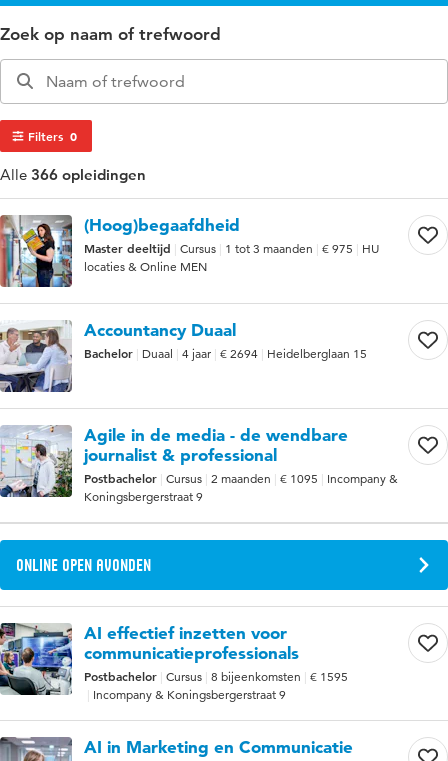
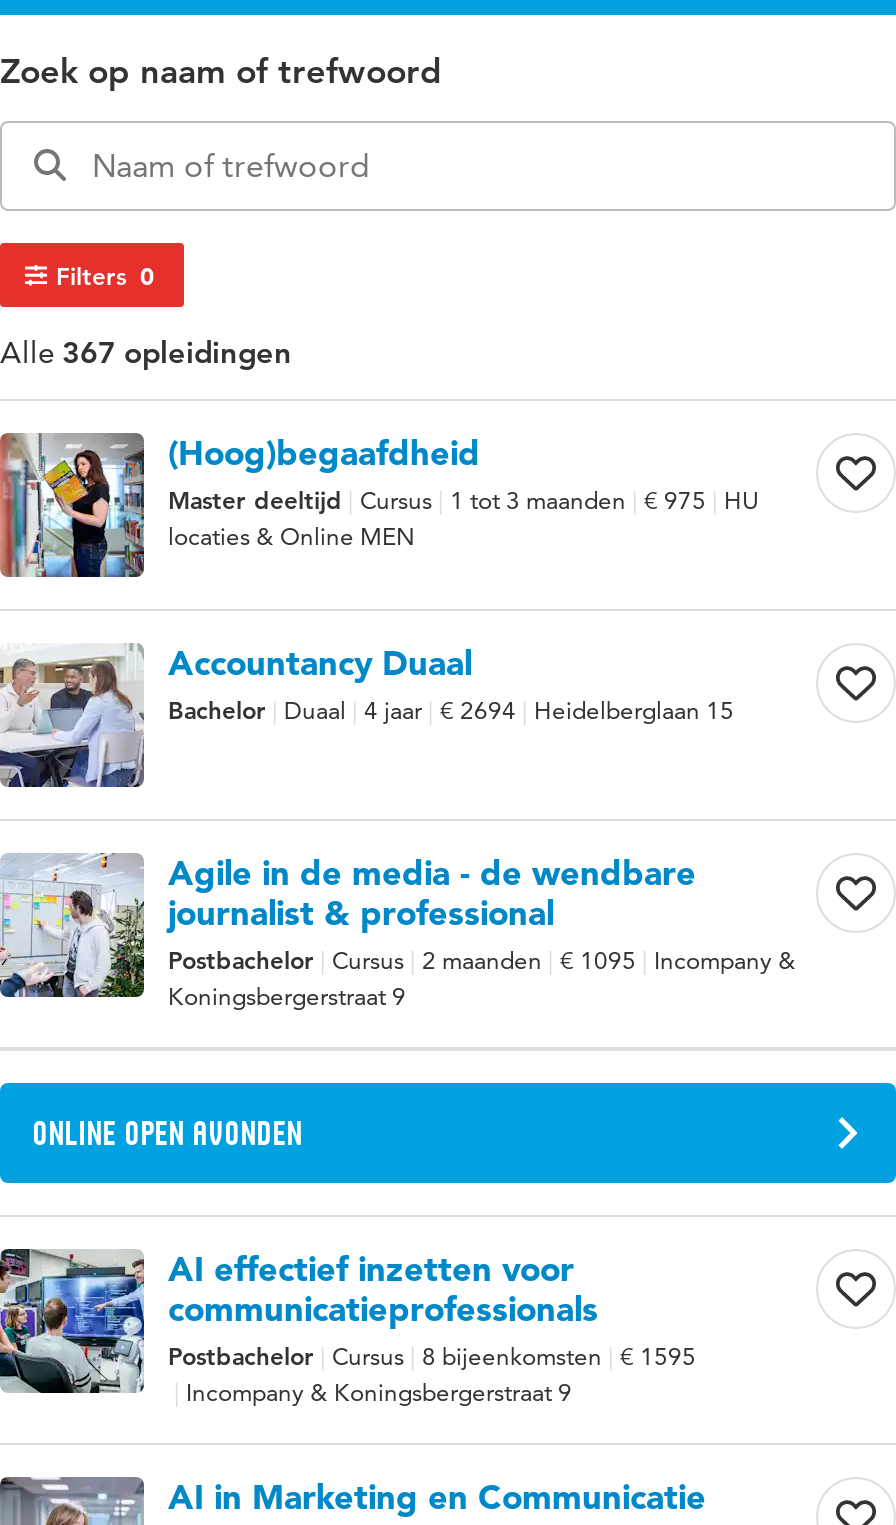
[0,165,146,184] Alle 366 opleidingen -> [0,333,292,371] Alle 367 opleidingen

